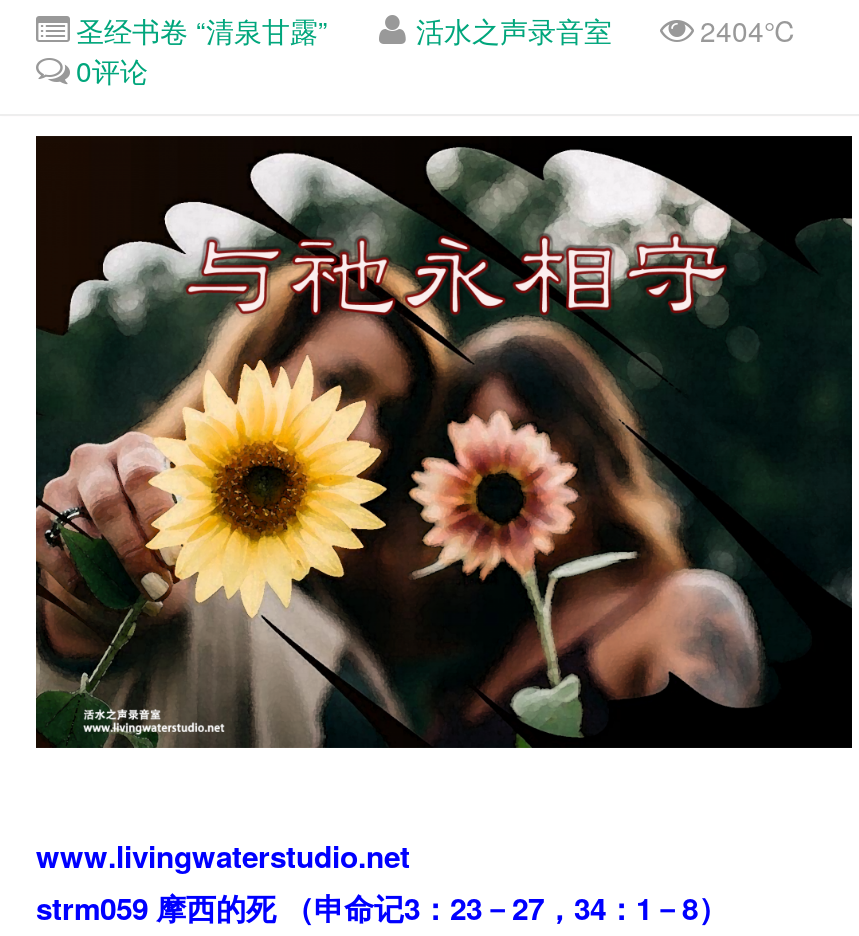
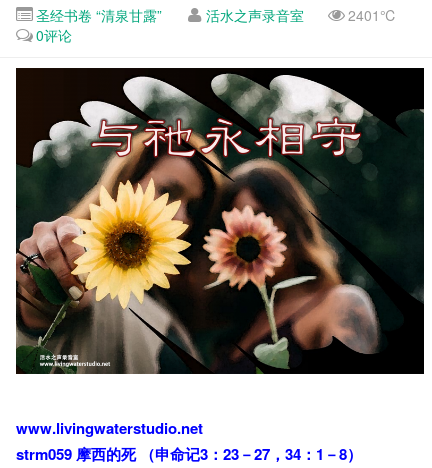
[416,10,798,50] 活水之声录音室 2404℃ -> [206,5,397,25] 活水之声录音室 2401℃

